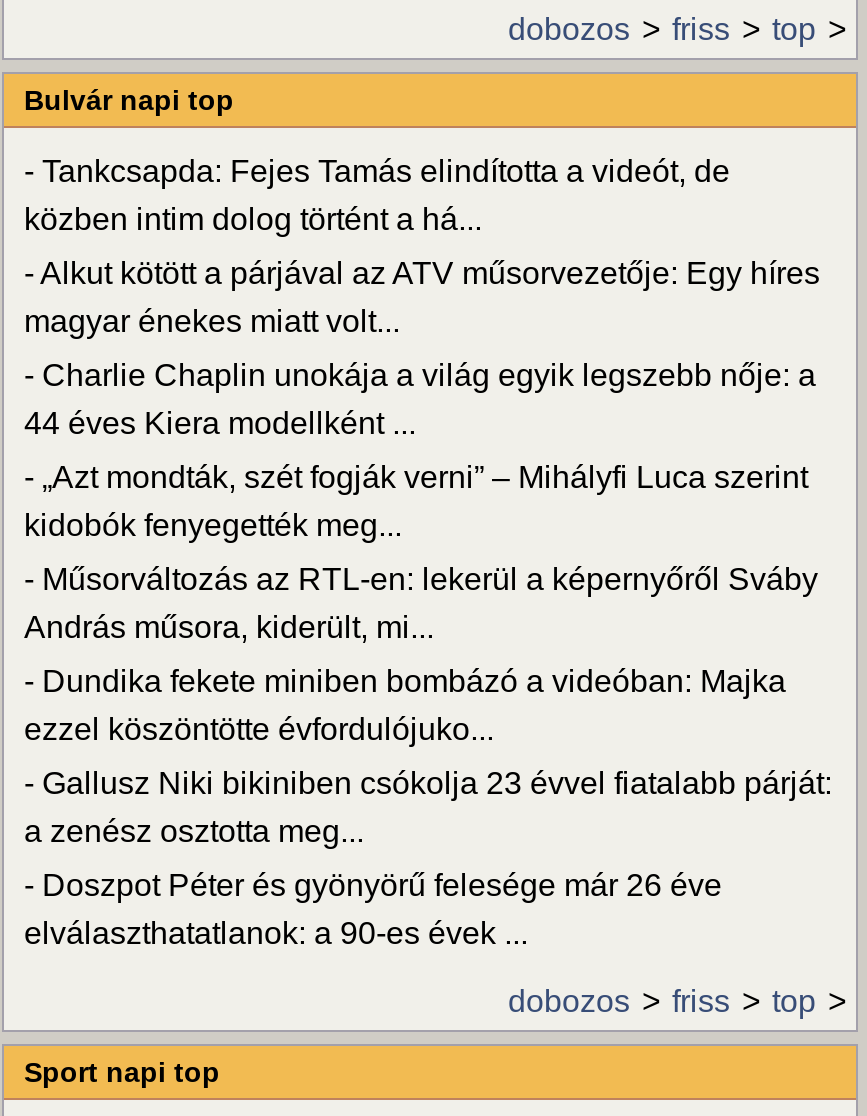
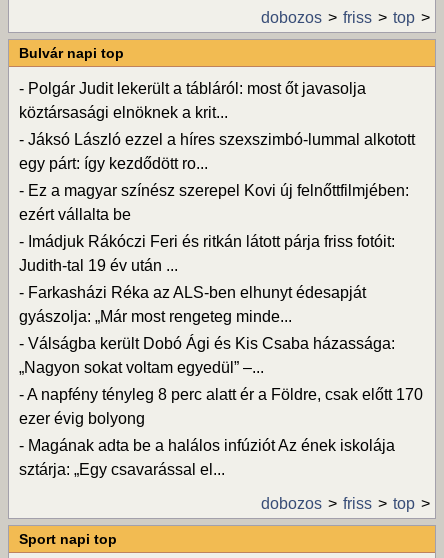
[24,154,730,236] - Tankcsapda: Fejes Tamás elindította a videót, de | közben intim dolog történt a há... -> [19,80,366,121] - Polgár Judit lekerült a tábláról: most őt javasolja | köztársasági elnöknek a krit...
[24,256,820,338] - Alkut kötött a párjával az ATV műsorvezetője: Egy híres | magyar énekes miatt volt... -> [19,131,415,172] - Jáksó László ezzel a híres szexszimbó-lummal alkotott | egy párt: így kezdődött ro...
[24,358,816,440] - Charlie Chaplin unokája a világ egyik legszebb nője: a | 44 éves Kiera modellként ... -> [19,182,409,223] - Ez a magyar színész szerepel Kovi új felnőttfilmjében: | ezért vállalta be
[24,460,808,542] - „Azt mondták, szét fogják verni” – Mihályfi Luca szerint | kidobók fenyegették meg... -> [19,233,395,274] - Imádjuk Rákóczi Feri és ritkán látott párja friss fotóit: | Judith-tal 19 év után ...
[24,562,818,644] - Műsorváltozás az RTL-en: lekerül a képernyőről Sváby | András műsora, kiderült, mi... -> [19,284,366,325] - Farkasházi Réka az ALS-ben elhunyt édesapját | gyászolja: „Már most rengeteg minde...
[24,664,786,746] - Dundika fekete miniben bombázó a videóban: Majka | ezzel köszöntötte évfordulójuko... -> [19,335,395,376] - Válságba került Dobó Ági és Kis Csaba házassága: | „Nagyon sokat voltam egyedül” –...
[24,766,832,848] - Gallusz Niki bikiniben csókolja 23 évvel fiatalabb párját: | a zenész osztotta meg... -> [19,386,423,427] - A napfény tényleg 8 perc alatt ér a Földre, csak előtt 170 | ezer évig bolyong
[24,868,722,950] - Doszpot Péter és gyönyörű felesége már 26 éve | elválaszthatatlanok: a 90-es évek ... -> [19,437,395,478] - Magának adta be a halálos infúziót Az ének iskolája | sztárja: „Egy csavarással el...

